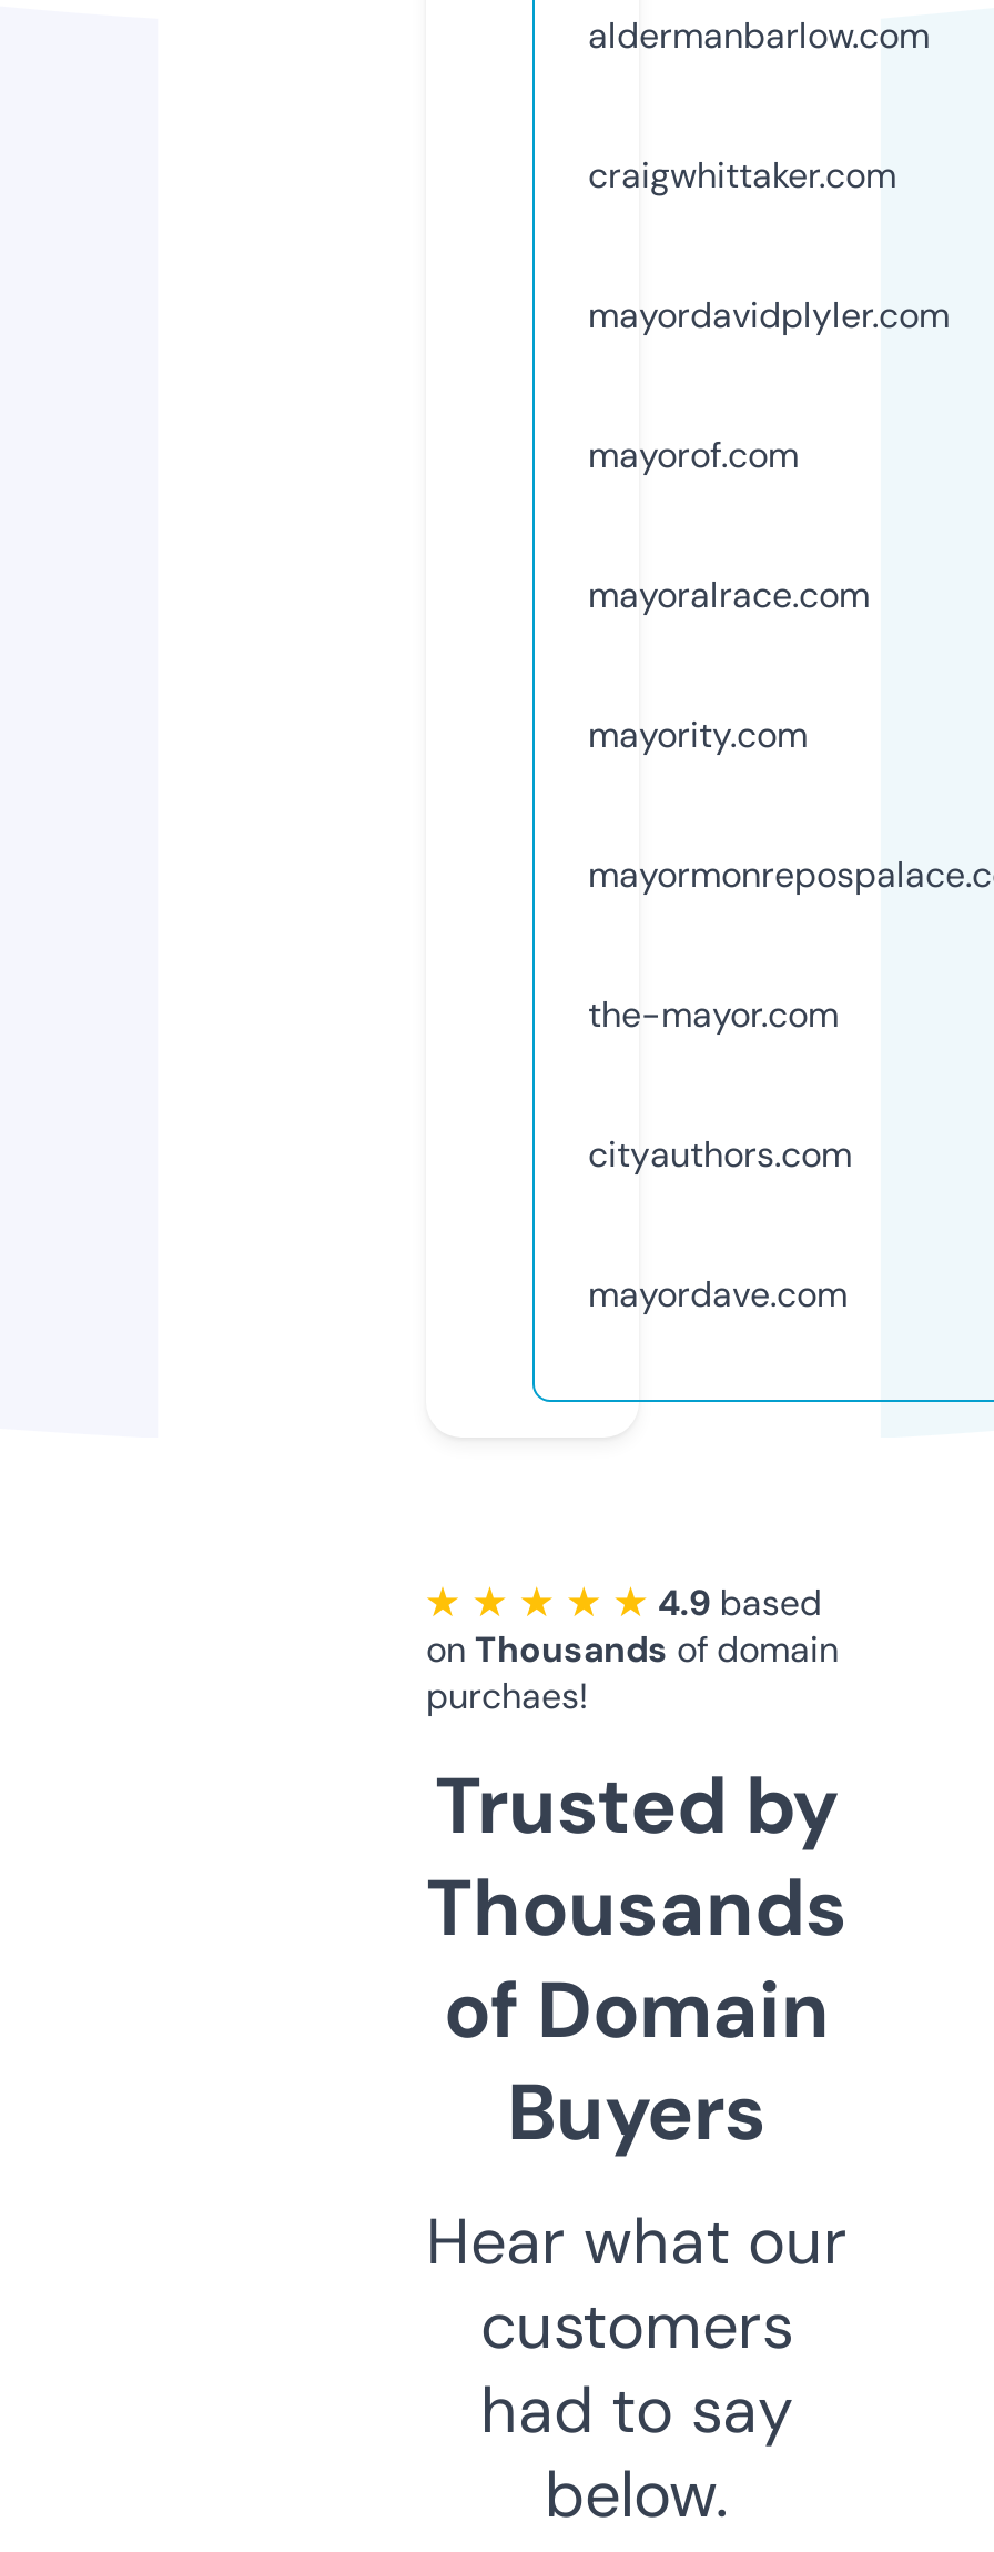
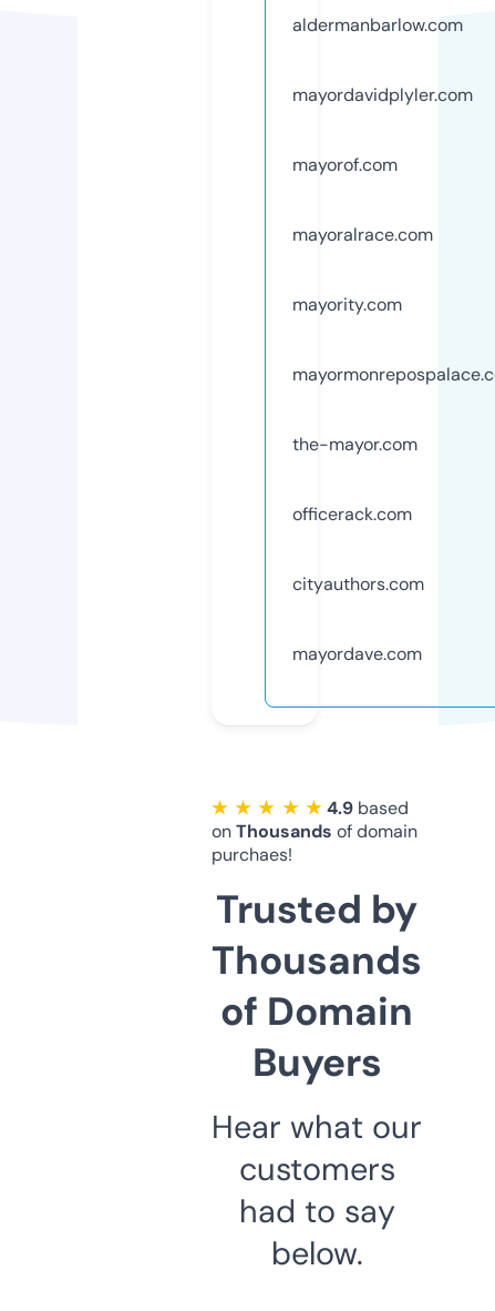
[588,152,896,198] craigwhittaker.com -> none
moved [588,291,950,1037] -> [292,83,473,456]: mayordavidplyler.com | mayorof.com | mayoralrace.com | mayority.com | the-mayor.com
none -> [292,502,412,526] officerack.com

